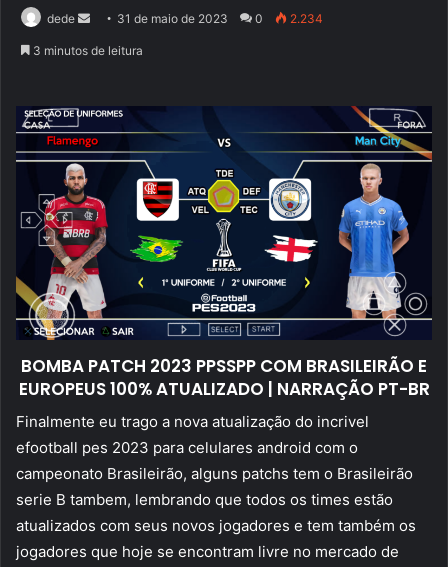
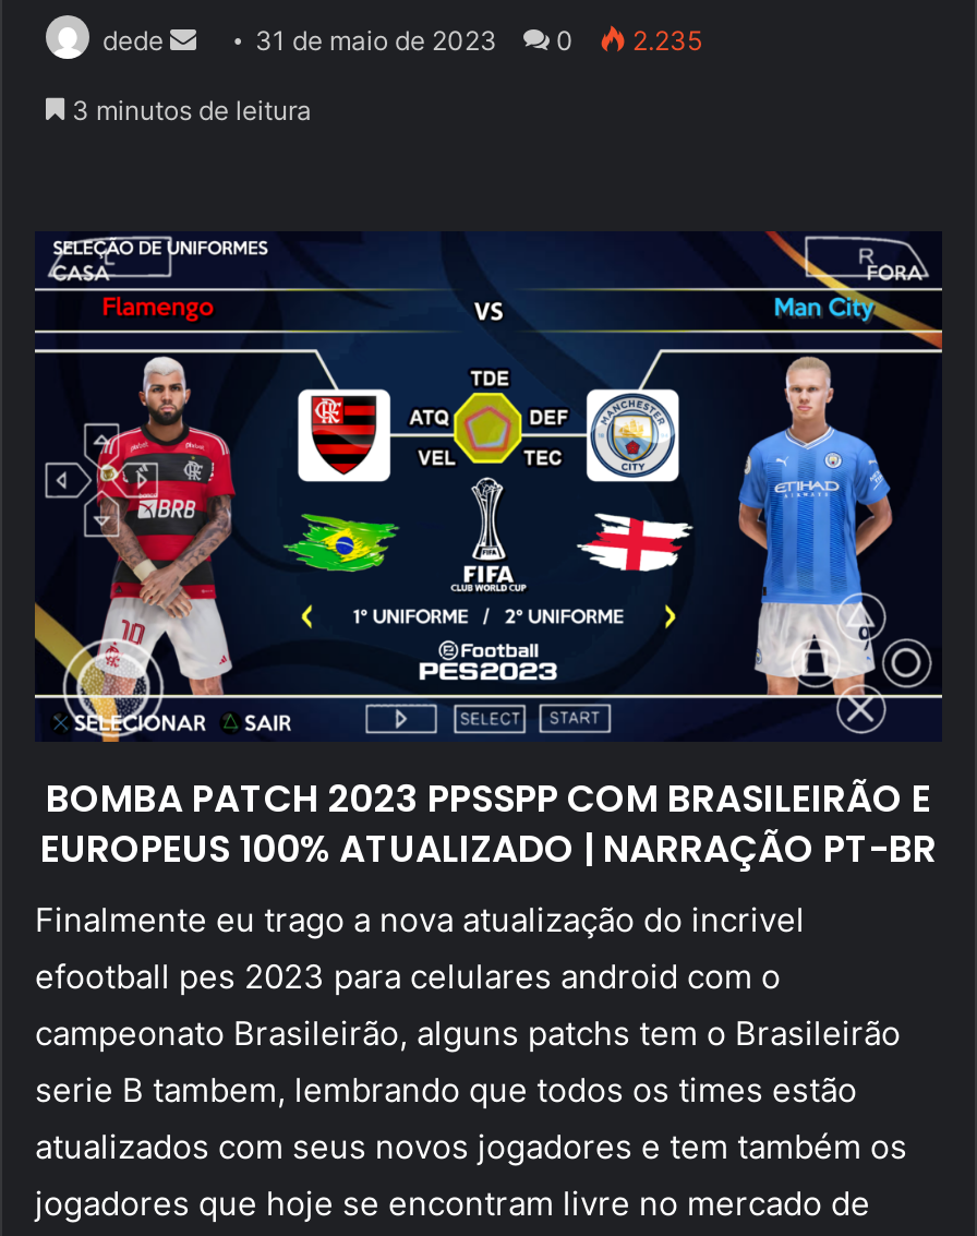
[287,11,323,26] 2.234 -> [626,24,702,57] 2.235

